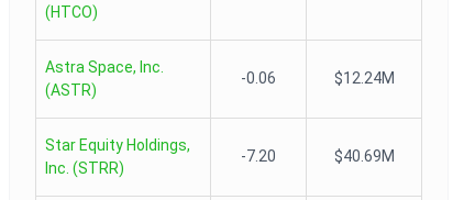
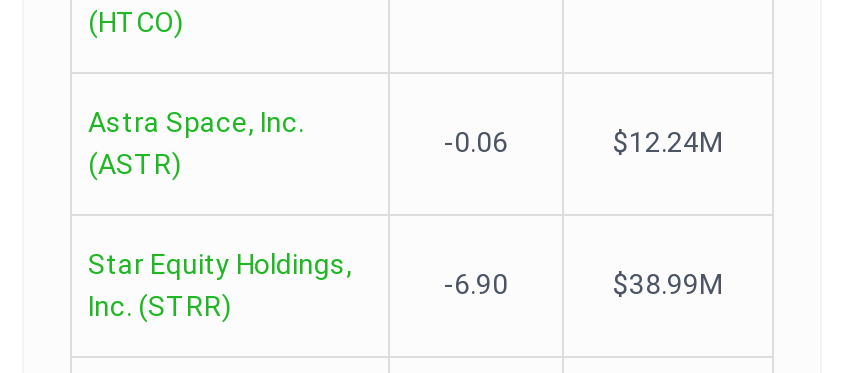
[241,147,394,165] -7.20 | $40.69M -> [444,268,723,300] -6.90 | $38.99M

